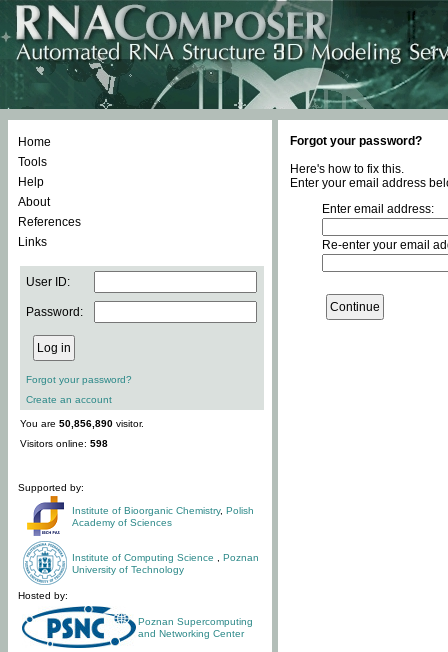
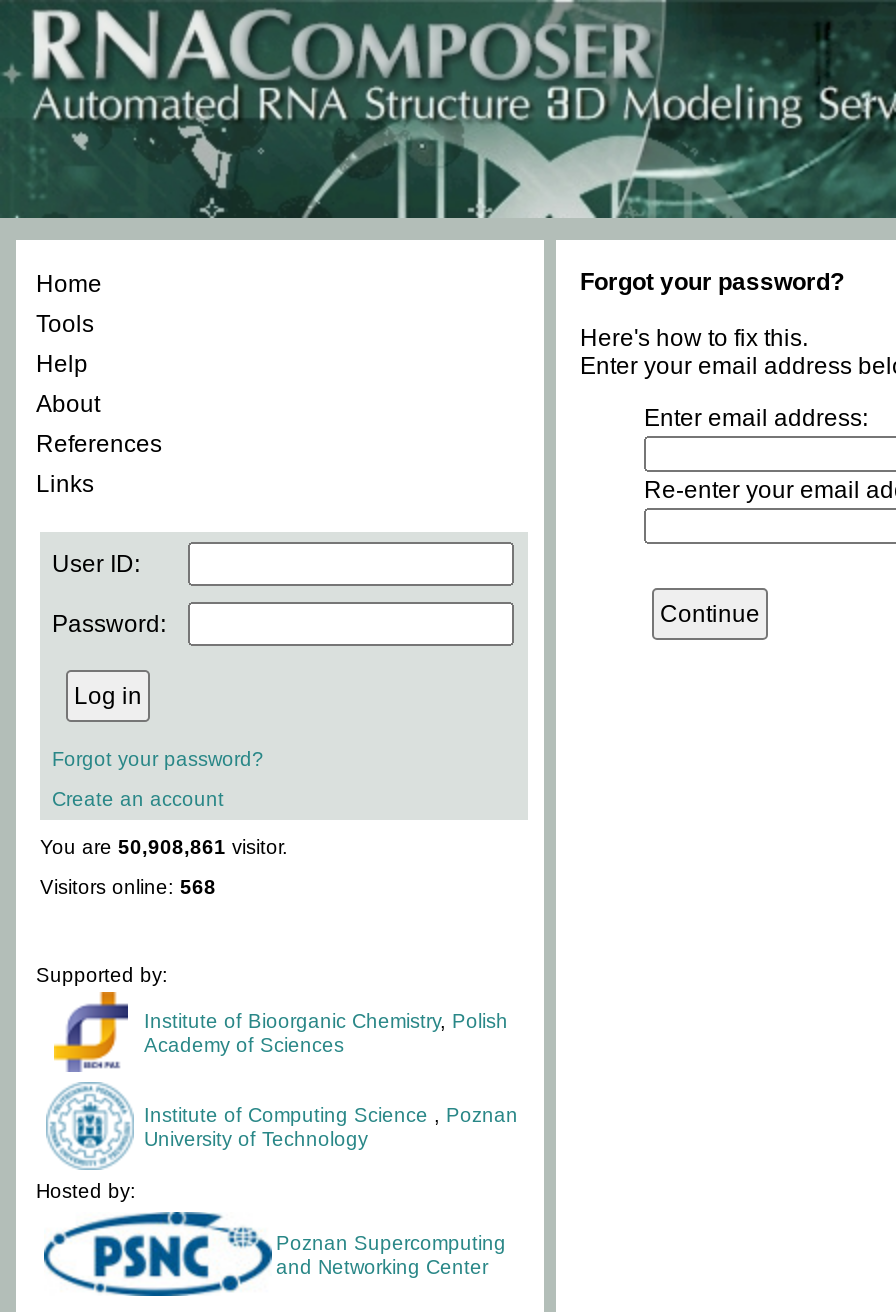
[20,418,144,429] You are 50,856,890 visitor. -> [40,836,288,858] You are 50,908,861 visitor.
[20,438,108,449] Visitors online: 598 -> [40,876,216,898] Visitors online: 568

